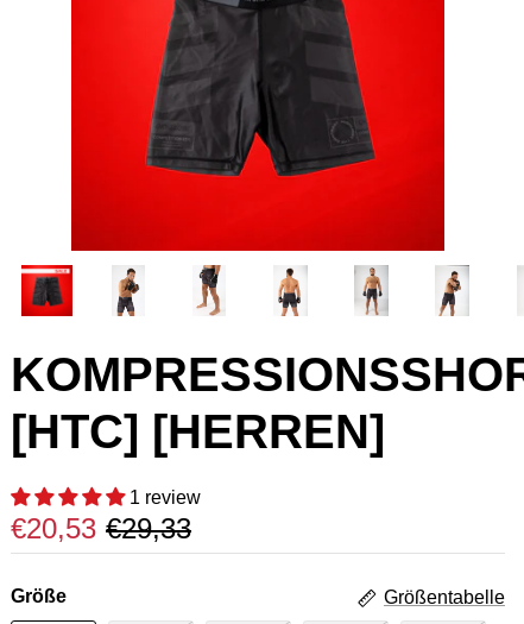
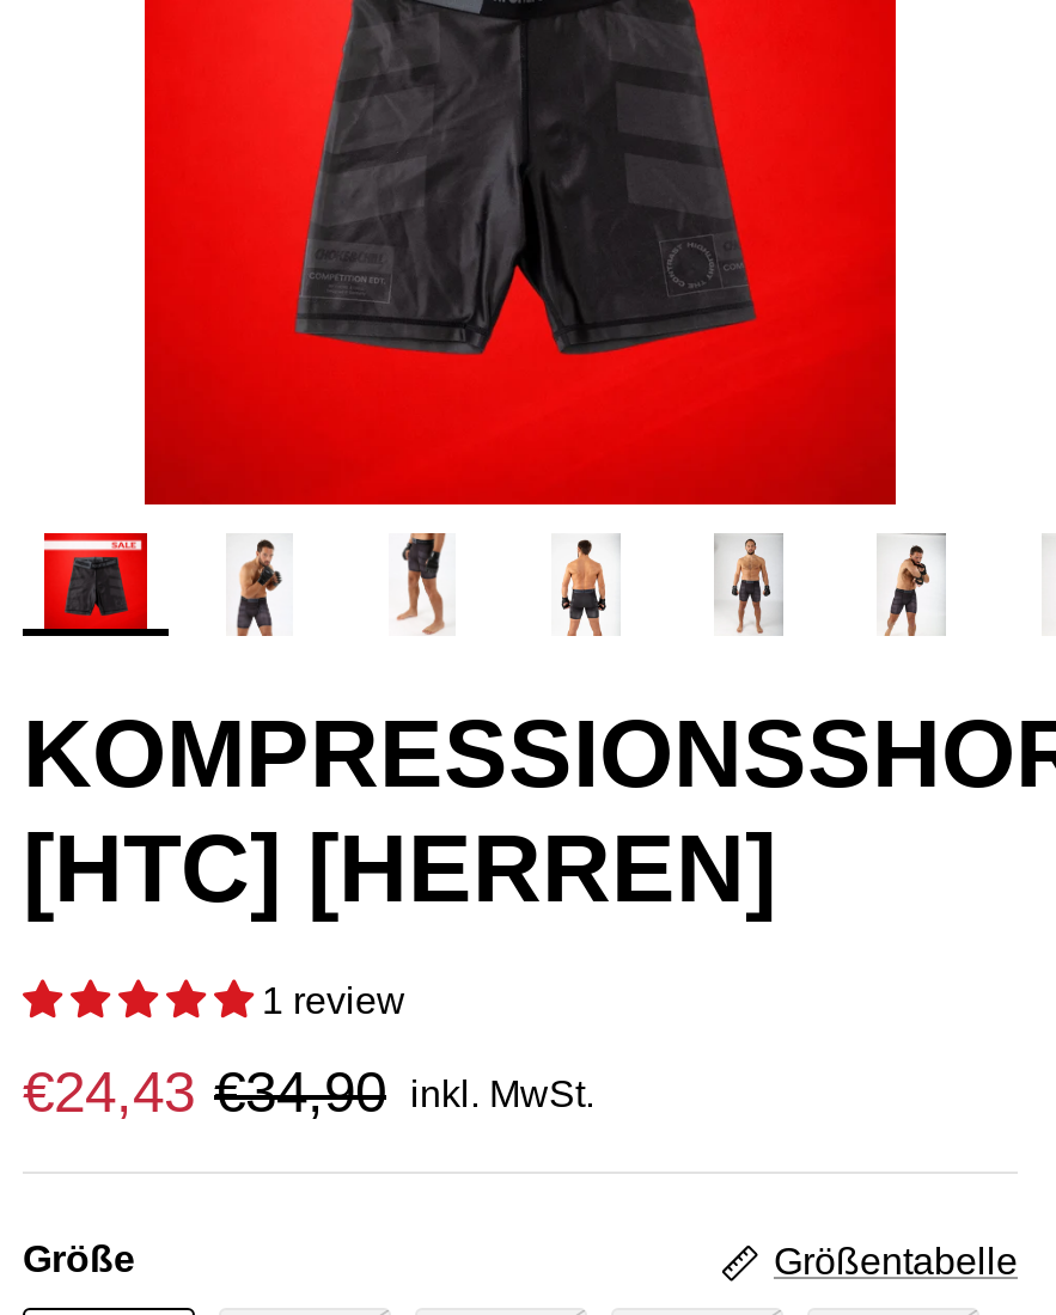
[11,512,191,544] €20,53 €29,33 -> [23,1060,594,1124] €24,43 €34,90 inkl. MwSt.

